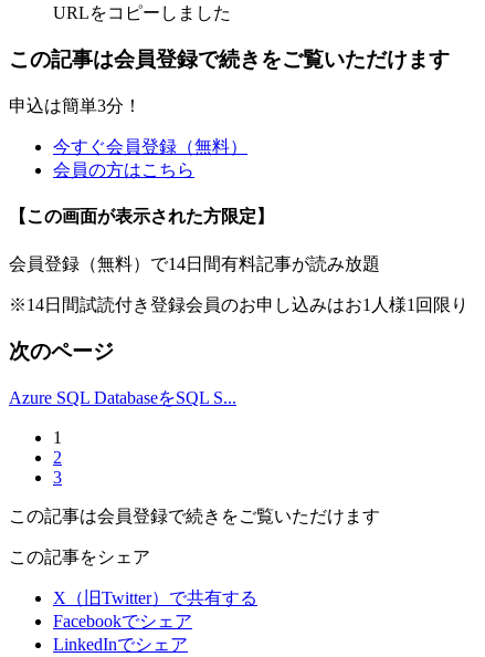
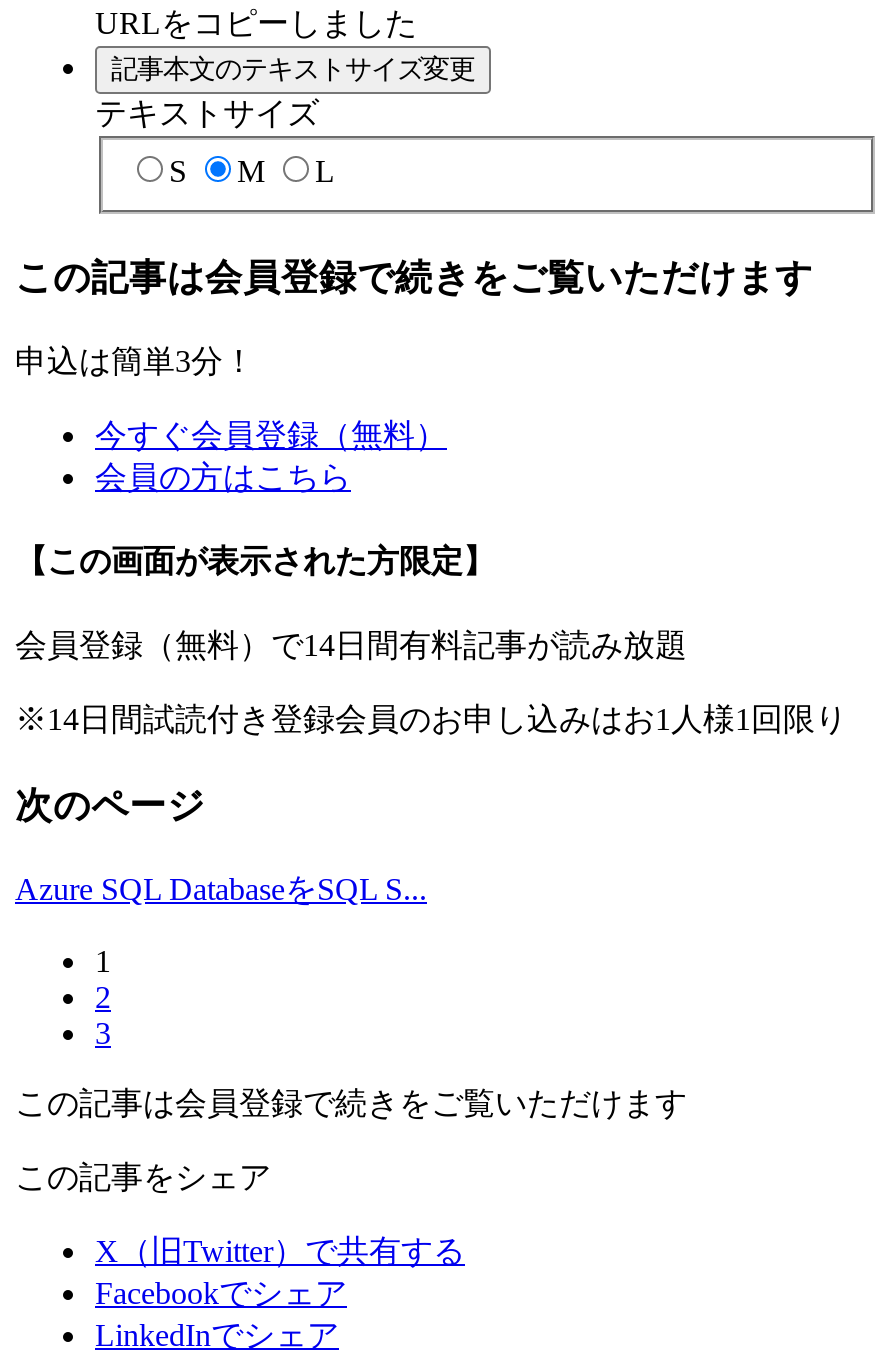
none -> [95,53,475,188] 記事本文のテキストサイズ変更 | テキストサイズ | S | M | L

